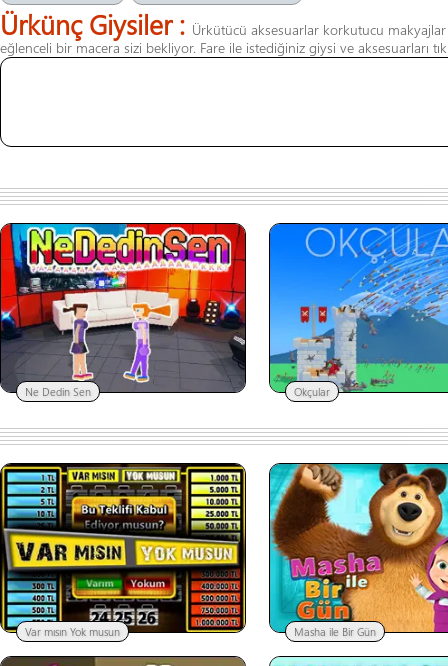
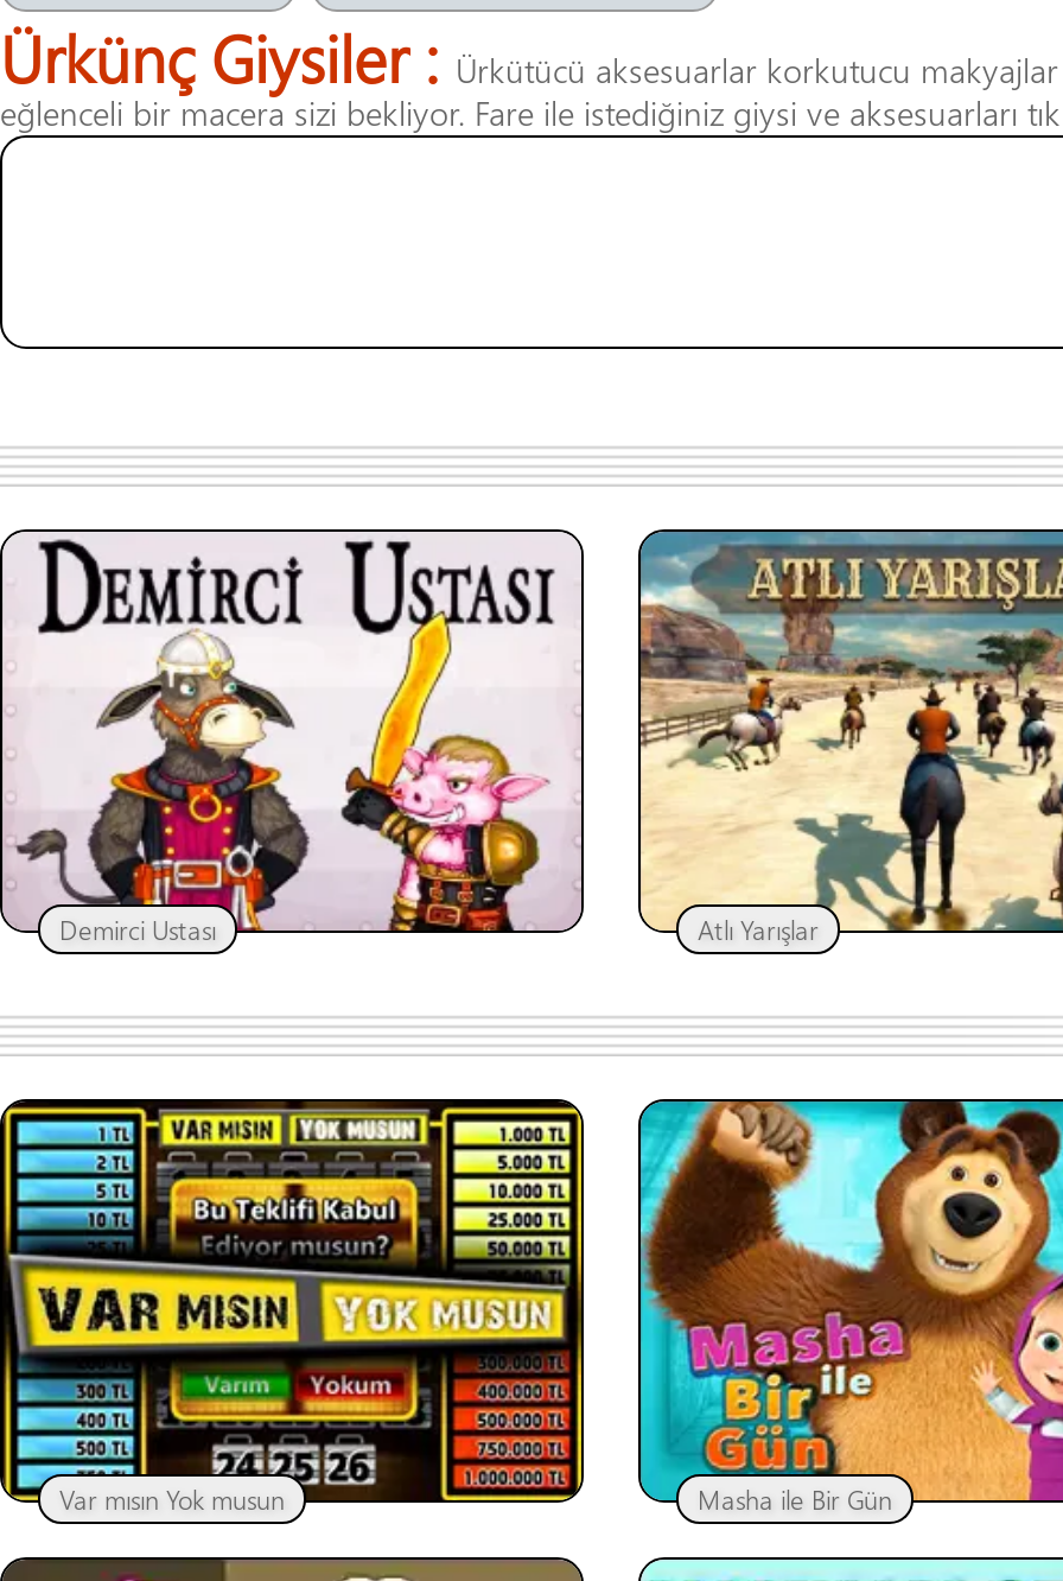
[3,223,330,399] [image] | Ne Dedin Sen | Okçular -> [7,529,819,947] [image] | Demirci Ustası | Atlı Yarışlar
[269,224,445,393] [image] -> [638,529,1056,933] [image]

